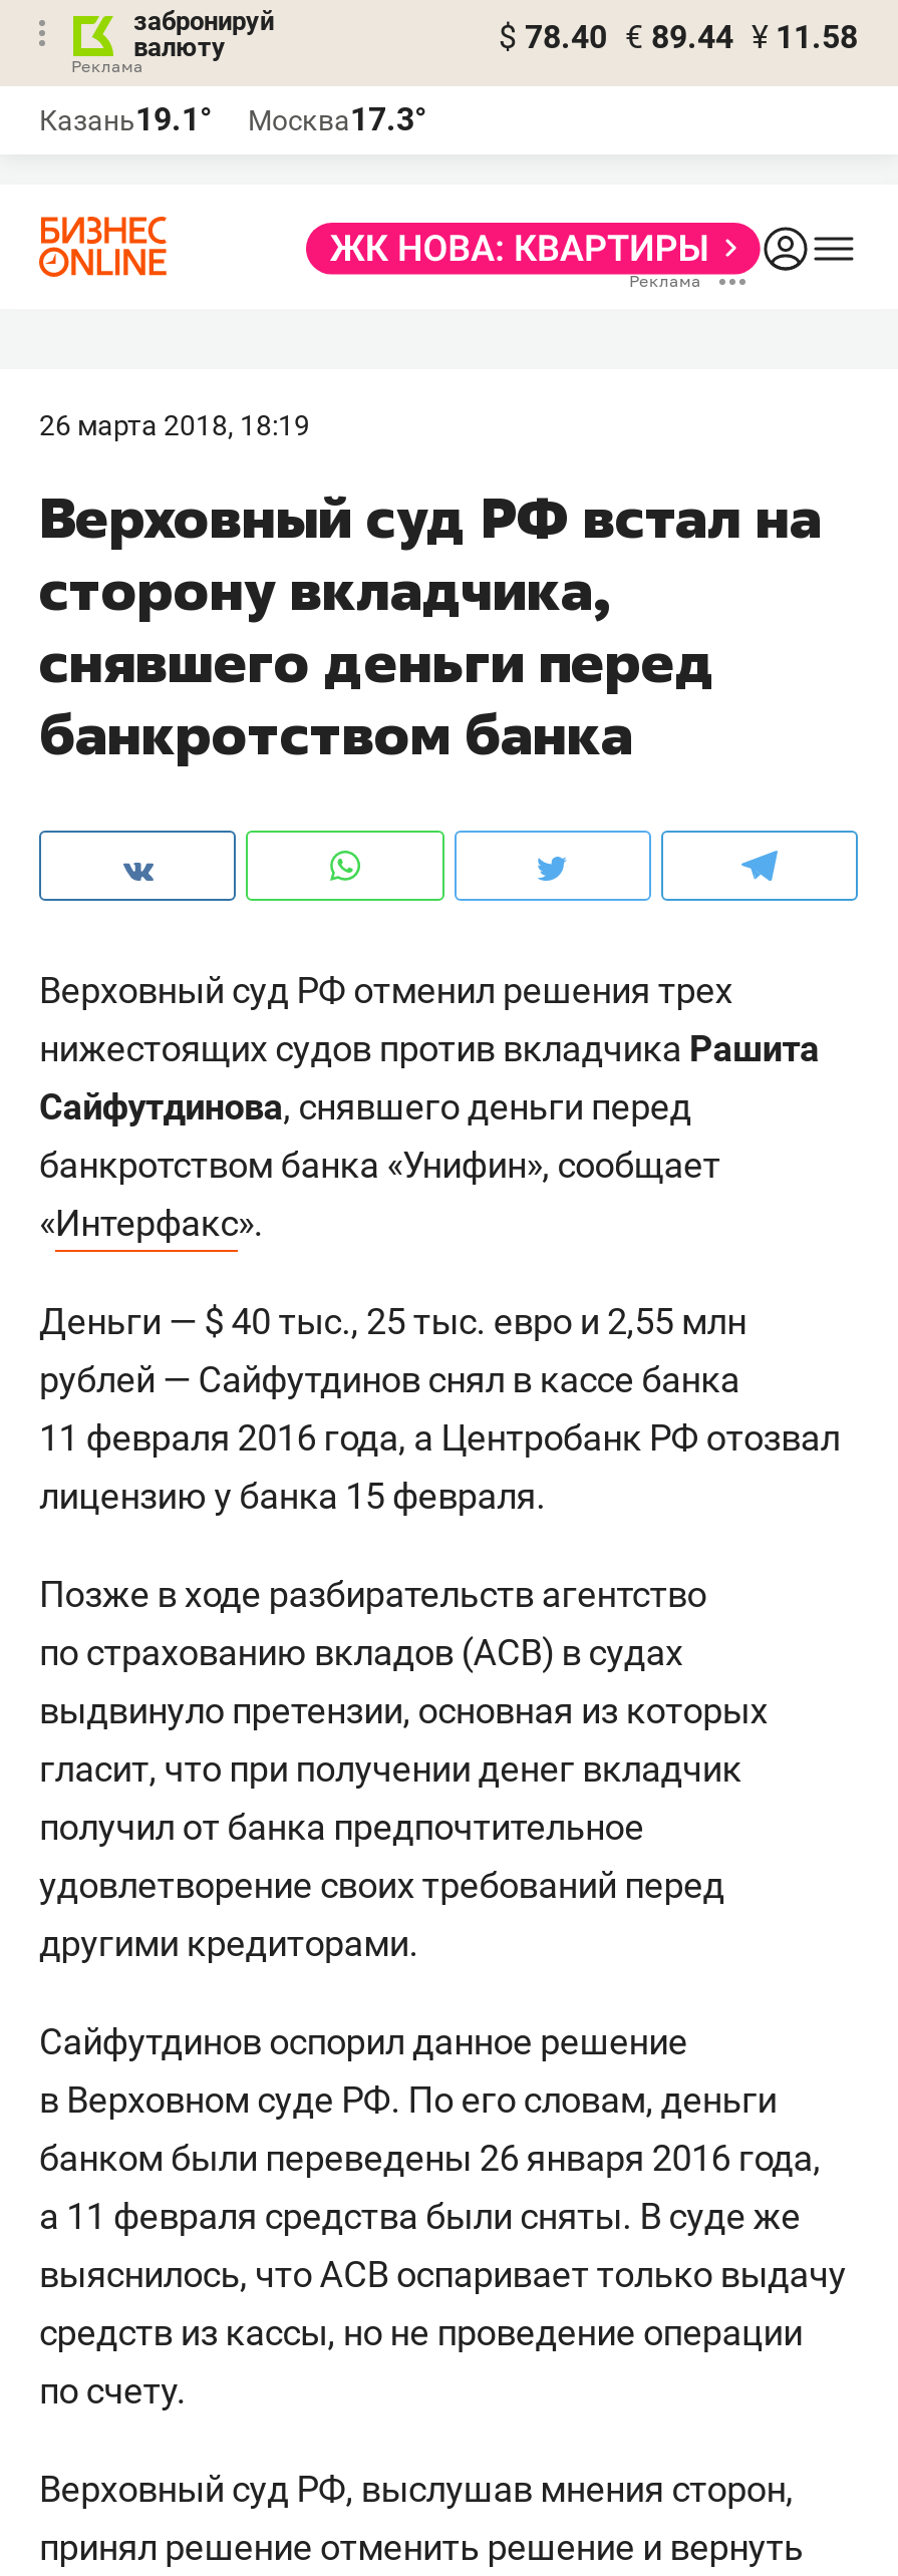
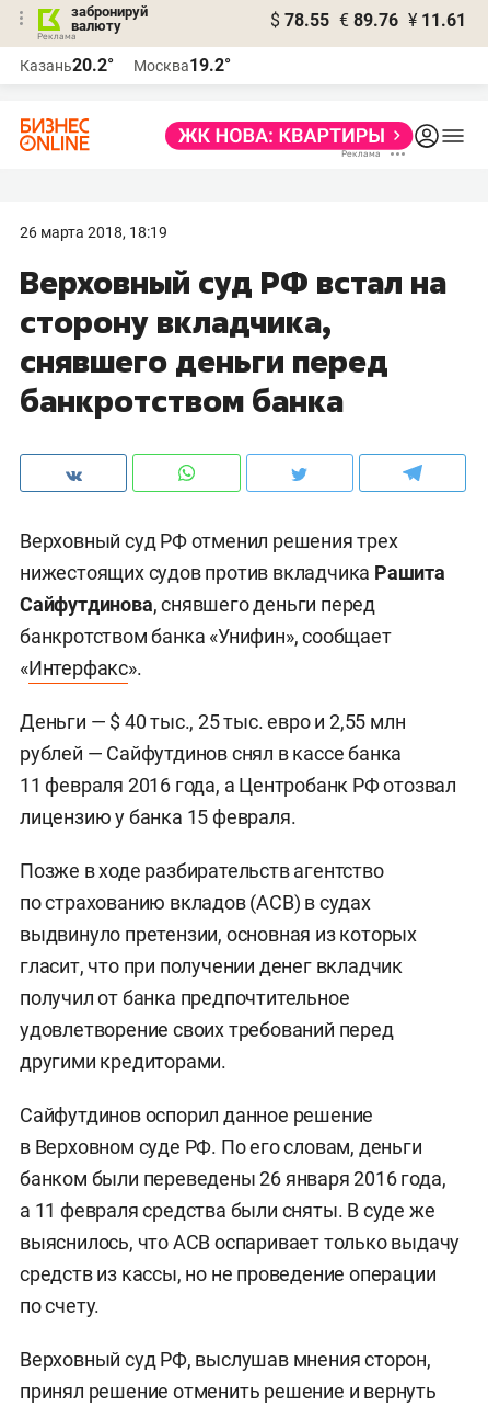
[499,18,858,56] $ 78.40 € 89.44 ¥ 11.58 -> [270,10,466,31] $ 78.55 € 89.76 ¥ 11.61
[39,100,212,138] Казань19.1° -> [20,55,114,76] Казань20.2°
[248,100,426,138] Москва17.3° -> [133,55,231,76] Москва19.2°

